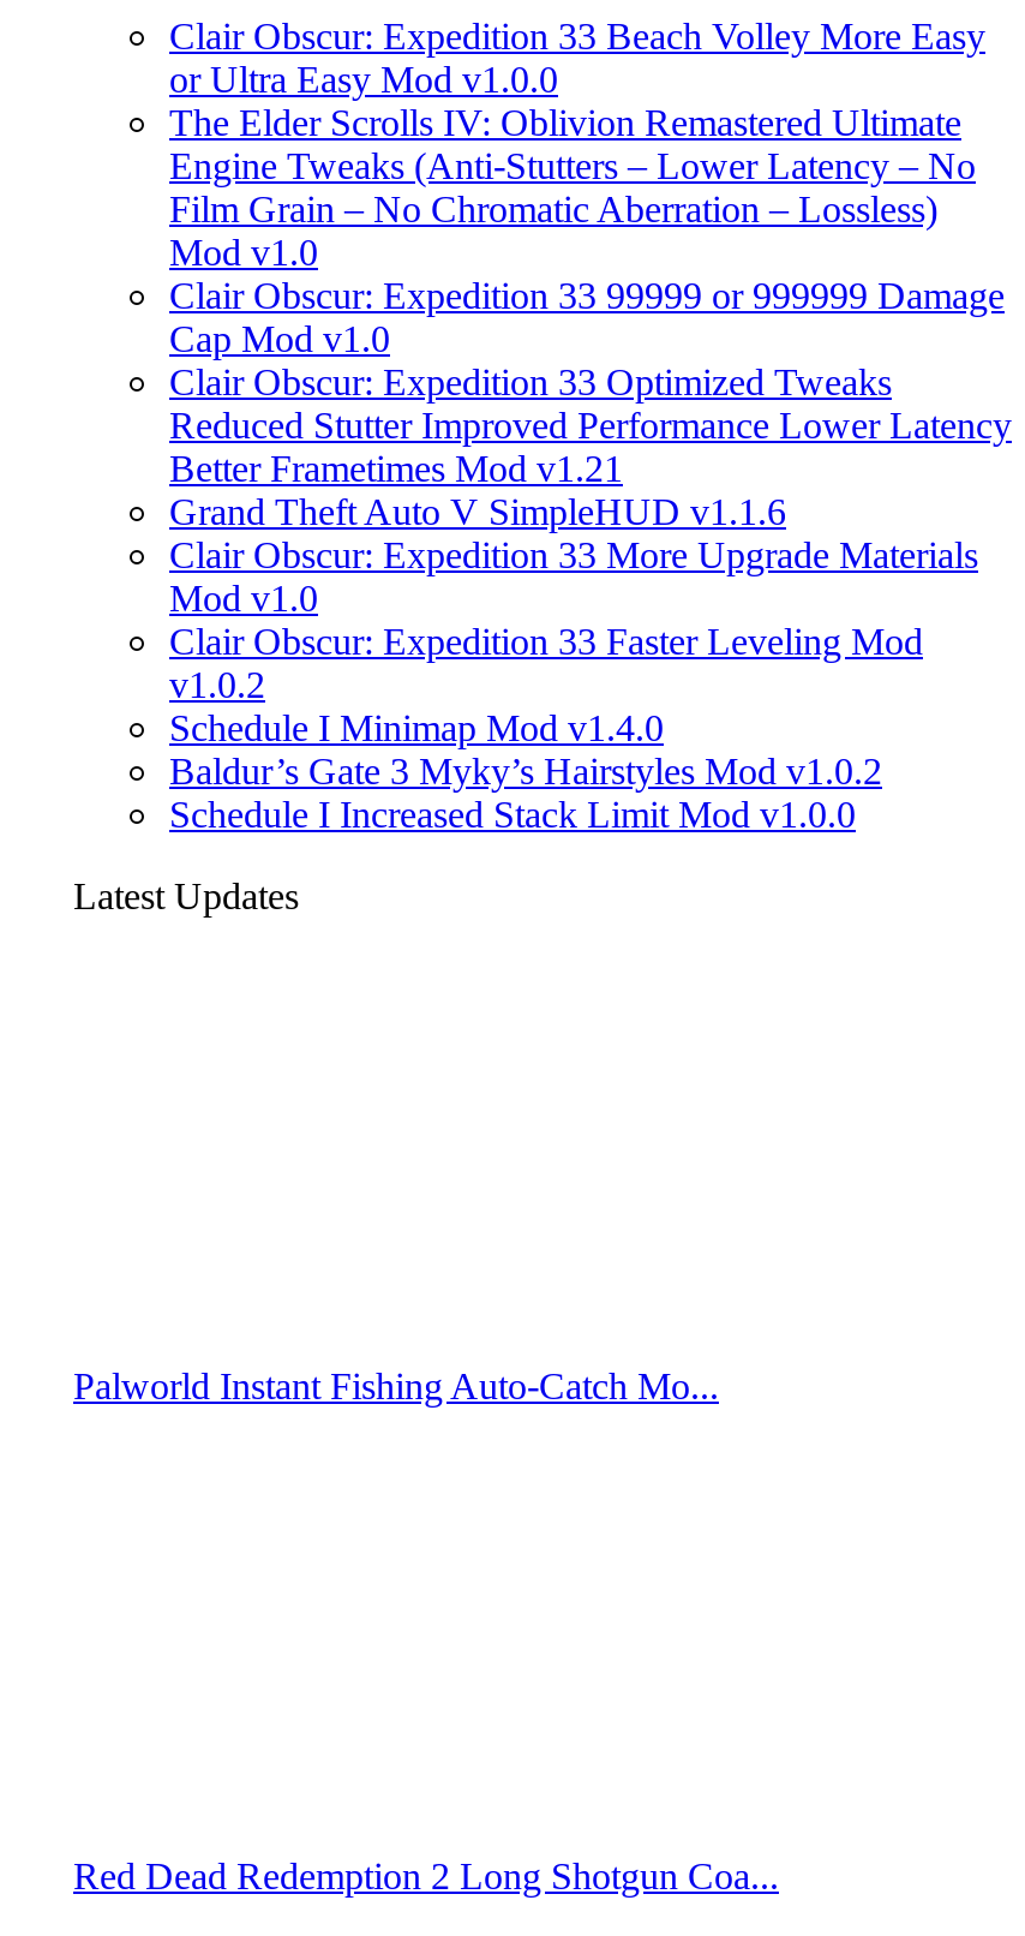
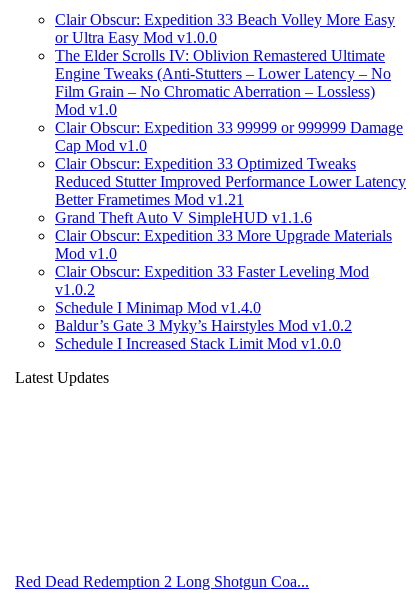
[73,1366,719,1406] Palworld Instant Fishing Auto-Catch Mo... -> none

